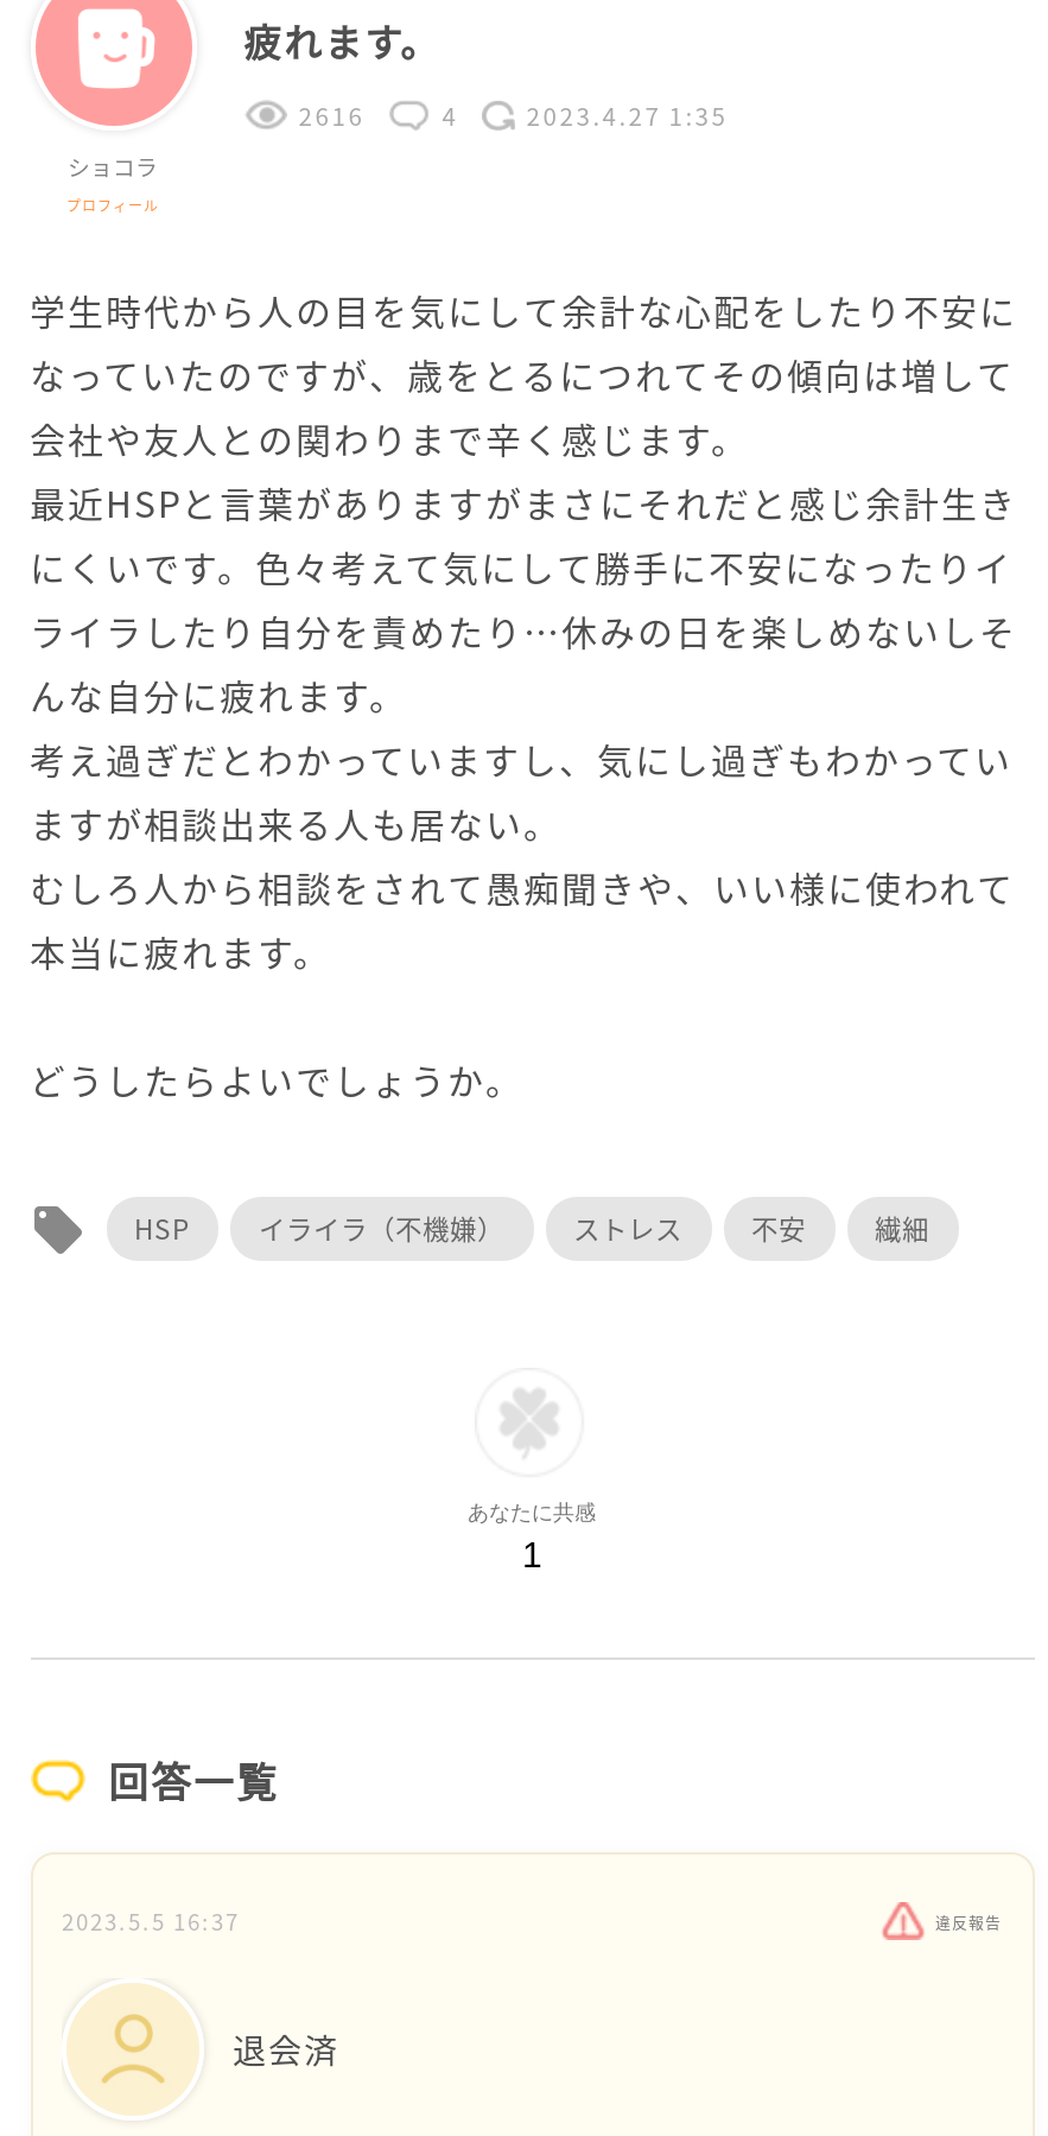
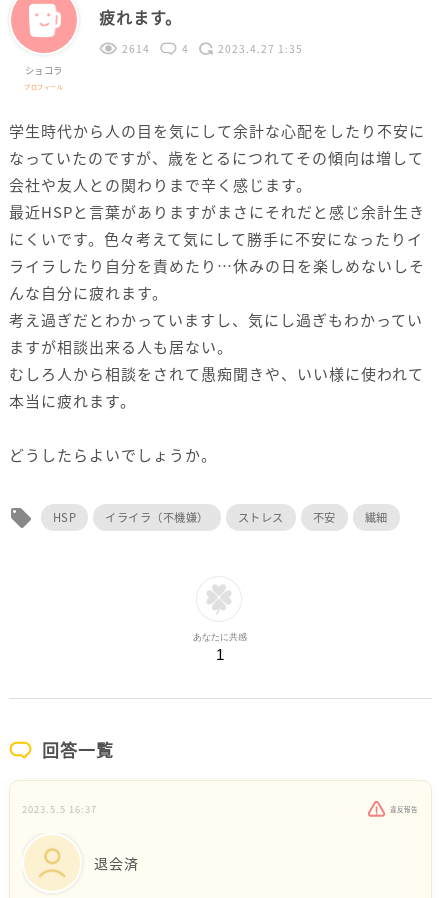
[299,97,365,133] 2616 -> [122,41,150,56] 2614

